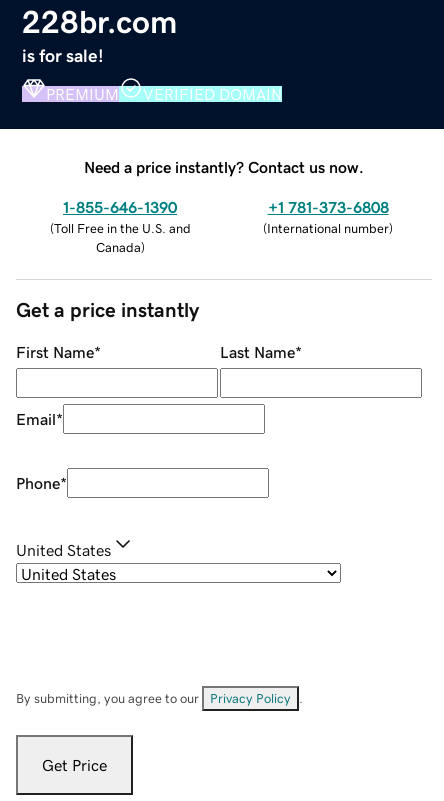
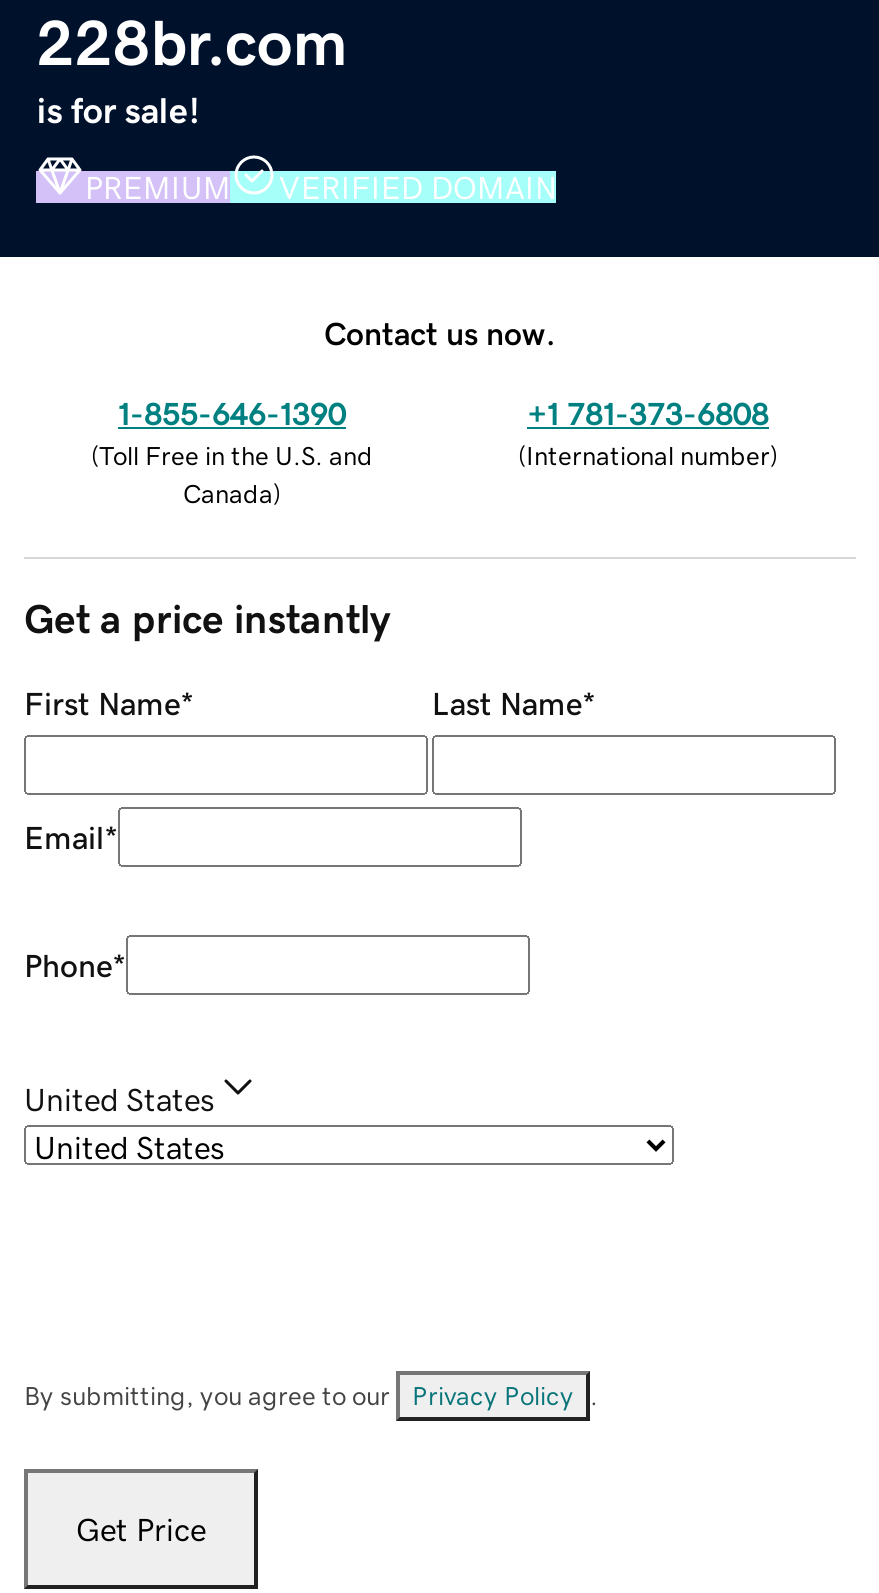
[84,159,364,175] Need a price instantly? Contact us now. -> [324,316,556,348] Contact us now.

